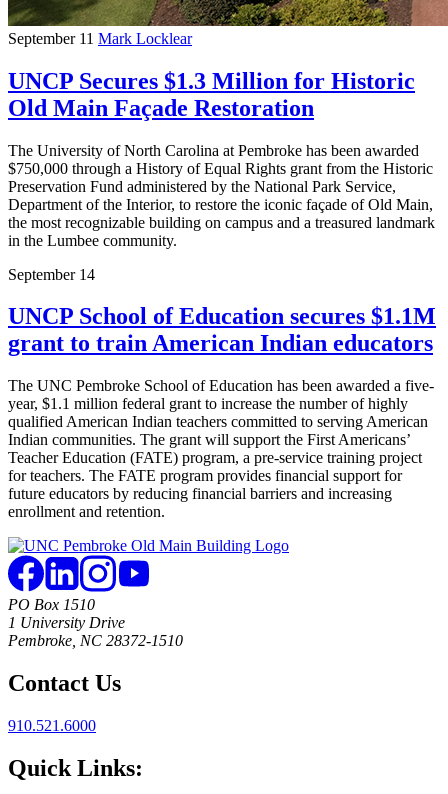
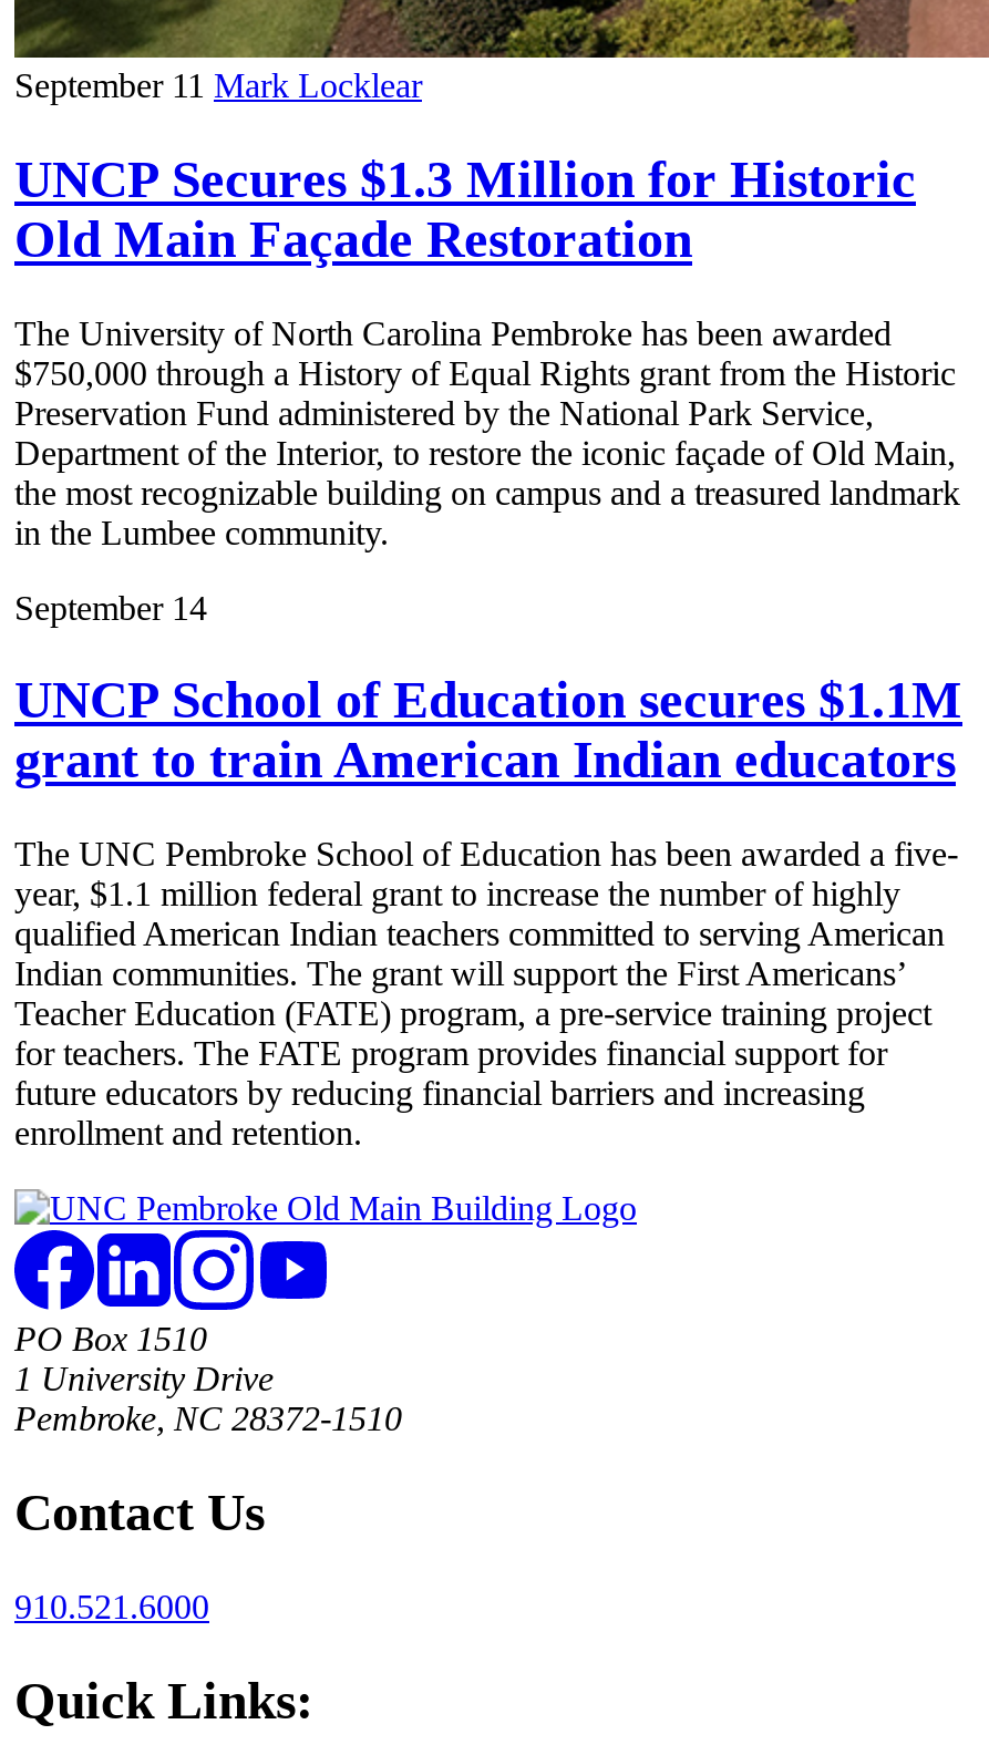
[8,141,419,158] The University of North Carolina at Pembroke has been awarded -> [14,313,892,351] The University of North Carolina Pembroke has been awarded

